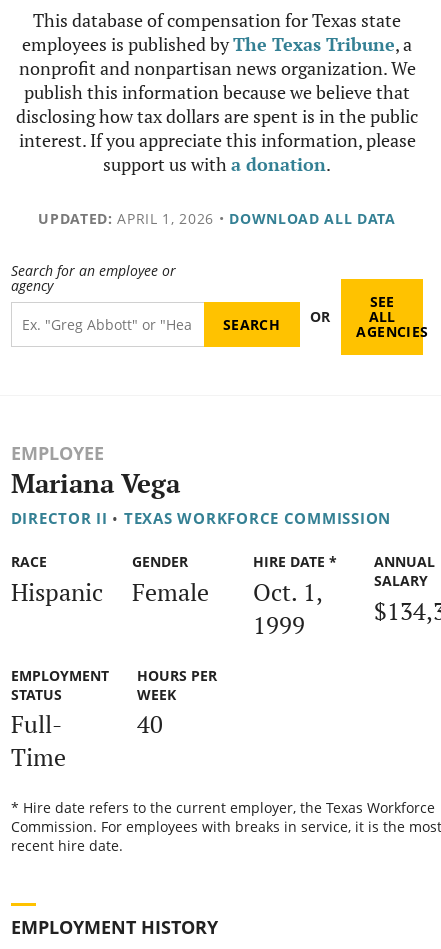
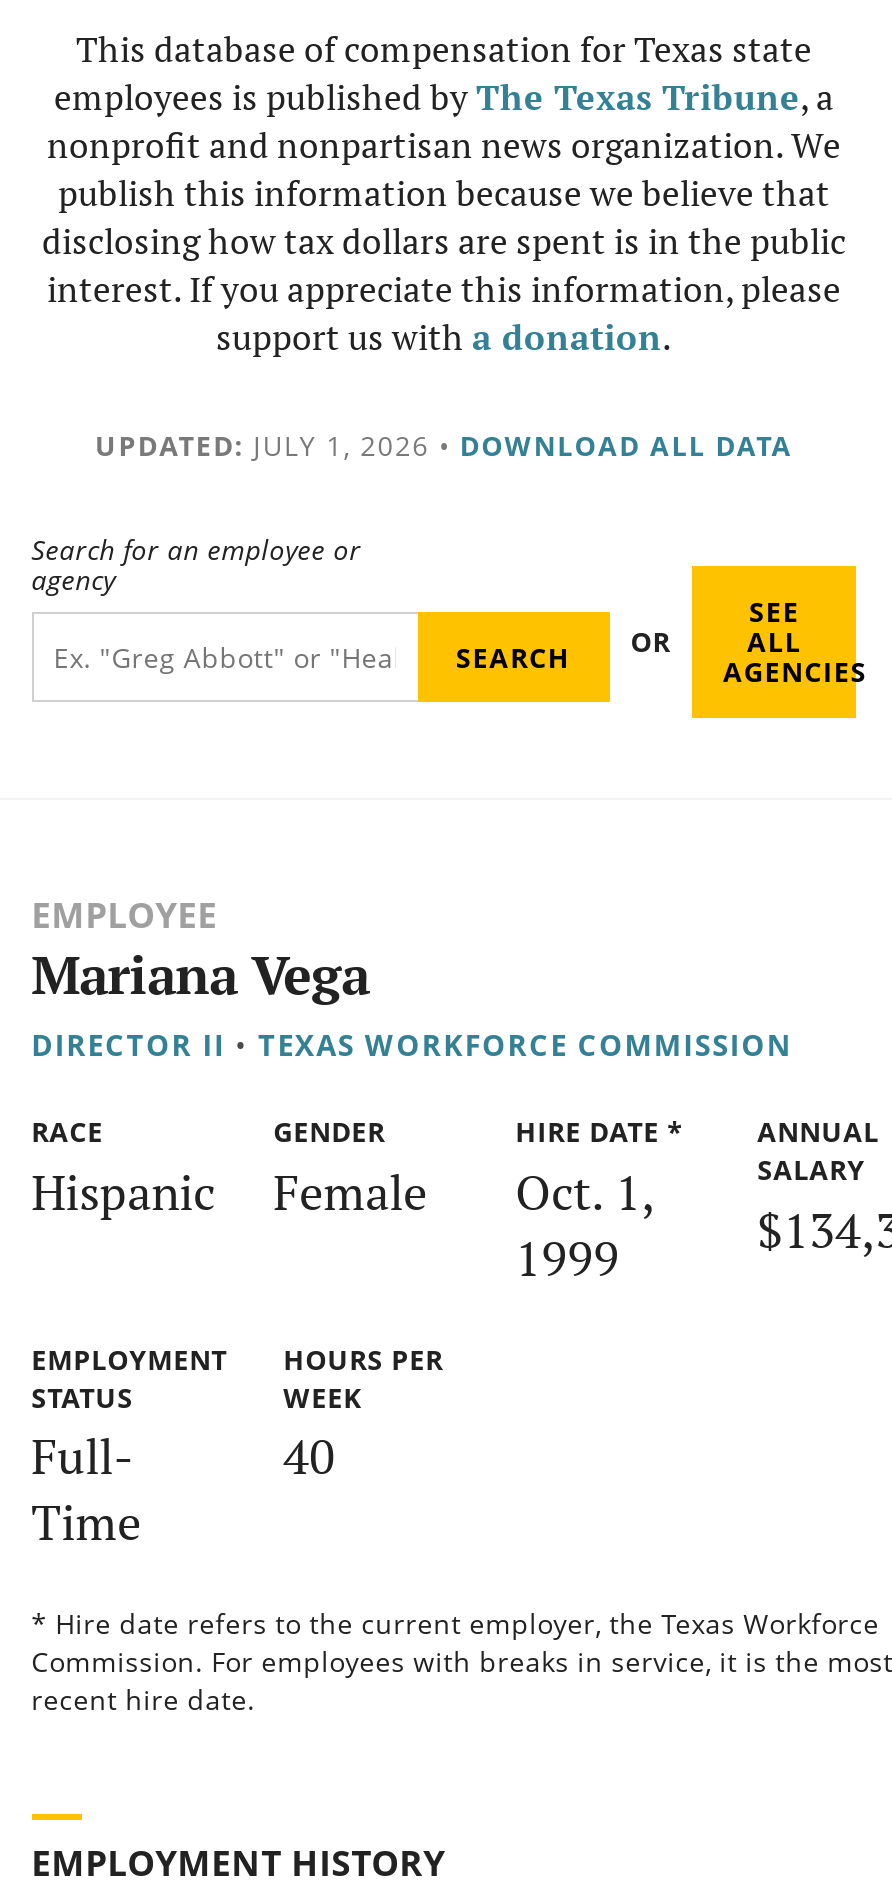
[38,209,396,228] UPDATED: APRIL 1, 2026 • DOWNLOAD ALL DATA -> [95,426,793,464] UPDATED: JULY 1, 2026 • DOWNLOAD ALL DATA

